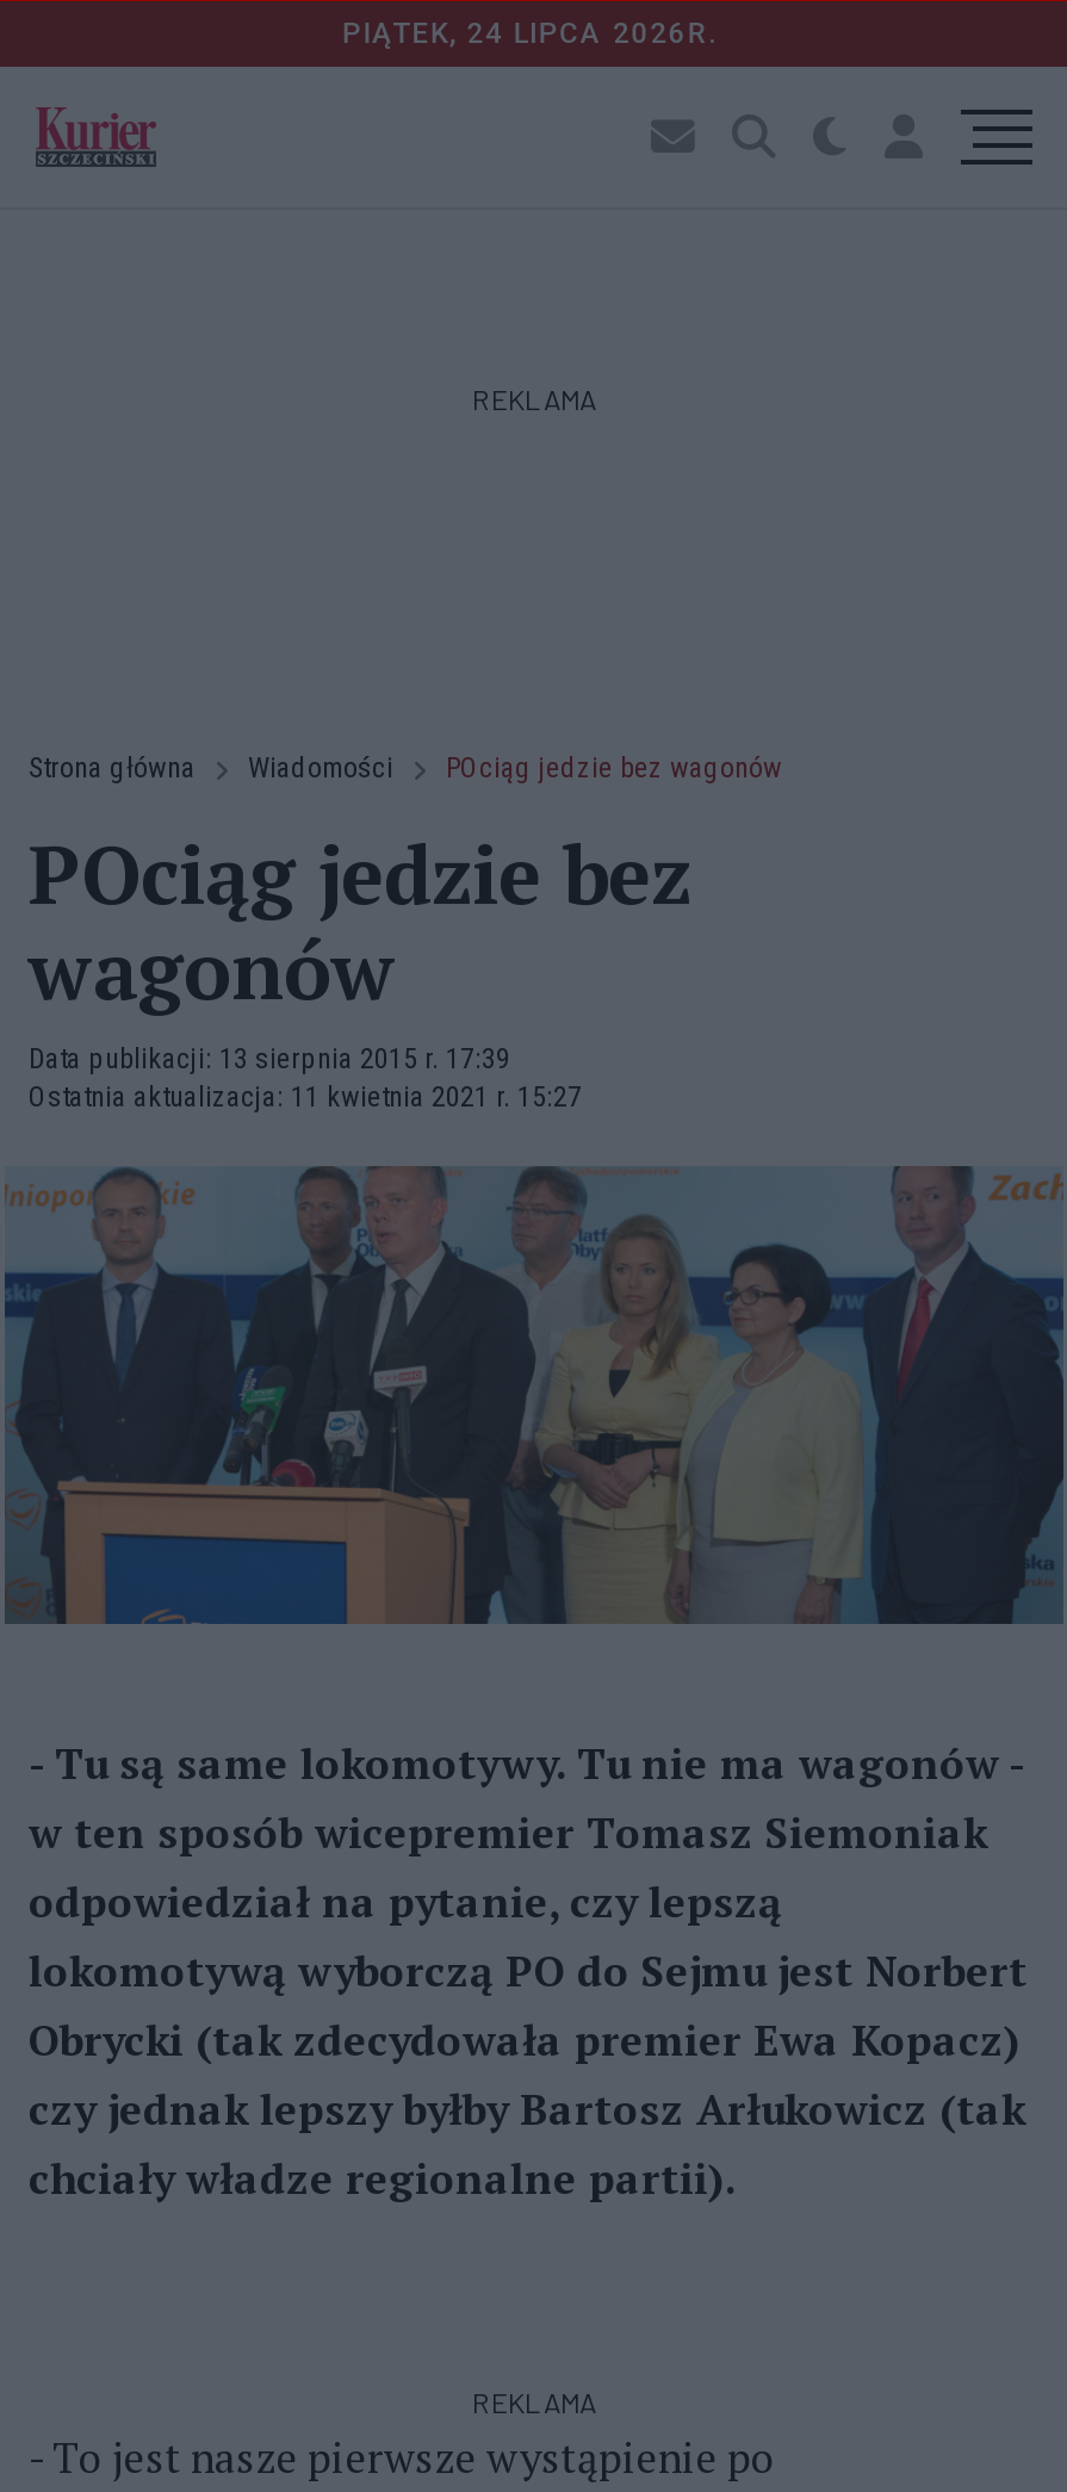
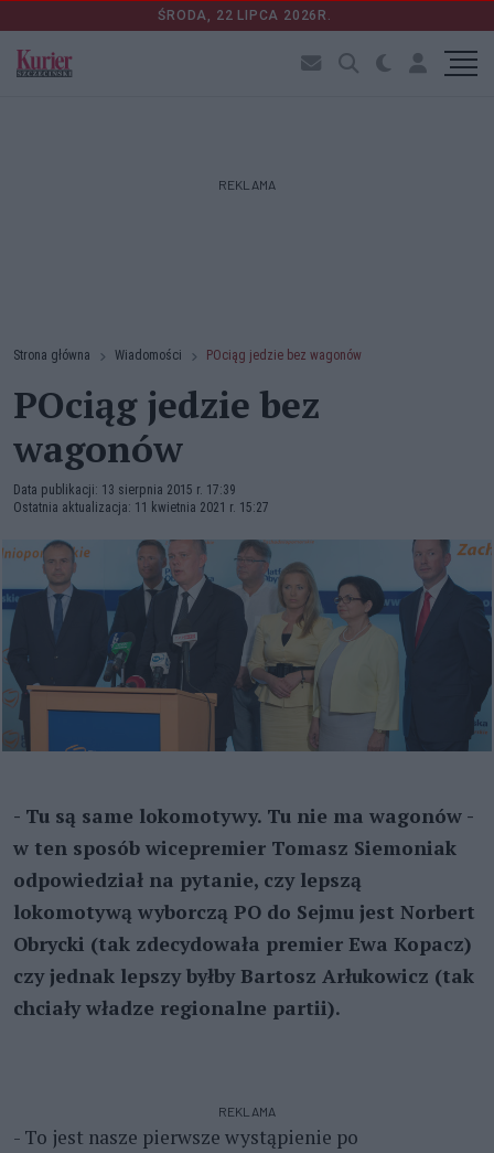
[342,17,726,50] PIĄTEK, 24 LIPCA 2026R. -> [158,8,336,23] ŚRODA, 22 LIPCA 2026R.

